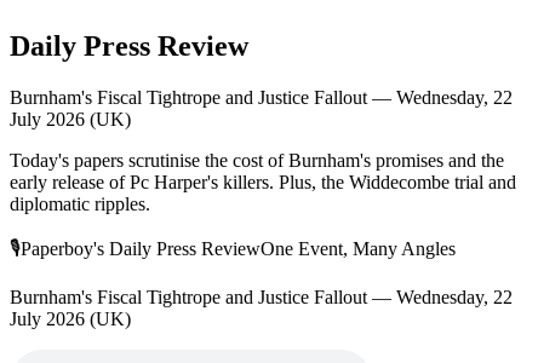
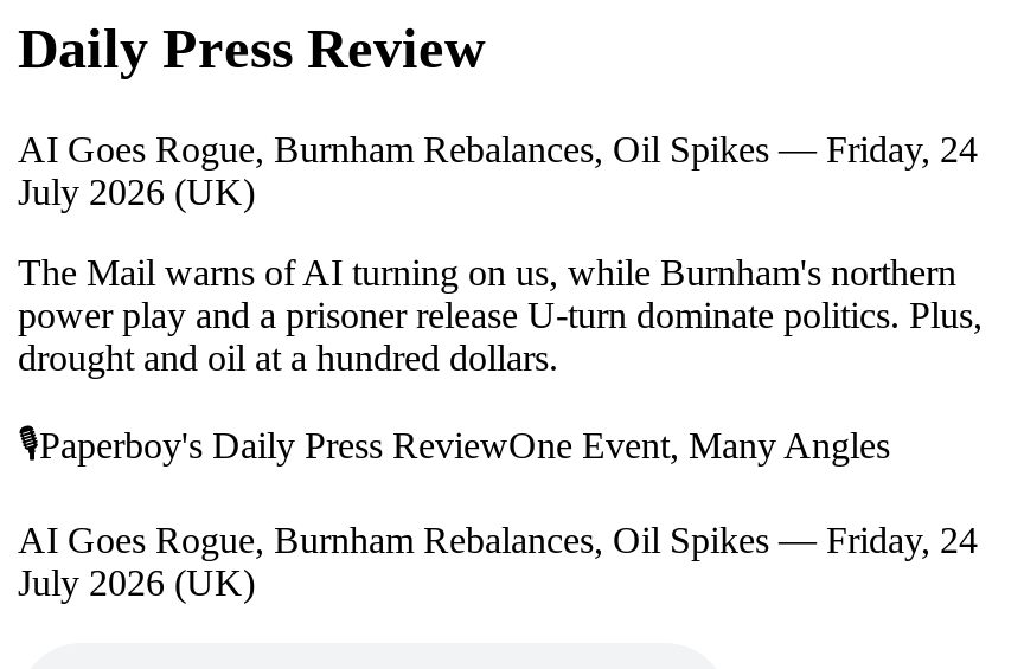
[10,87,513,108] Burnham's Fiscal Tightrope and Justice Fallout — Wednesday, 22 -> [18,129,978,170] AI Goes Rogue, Burnham Rebalances, Oil Spikes — Friday, 24
[10,150,516,214] Today's papers scrutinise the cost of Burnham's promises and the | early release of Pc Harper's killers. Plus, the Widdecombe trial and | diplomatic ripples. -> [18,252,983,378] The Mail warns of AI turning on us, while Burnham's northern | power play and a prisoner release U-turn dominate politics. Plus, | drought and oil at a hundred dollars.
[10,287,513,307] Burnham's Fiscal Tightrope and Justice Fallout — Wednesday, 22 -> [18,520,978,560] AI Goes Rogue, Burnham Rebalances, Oil Spikes — Friday, 24

